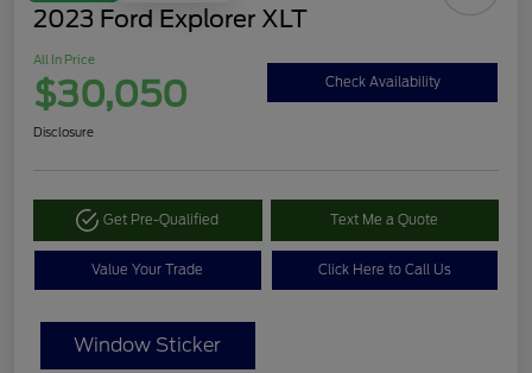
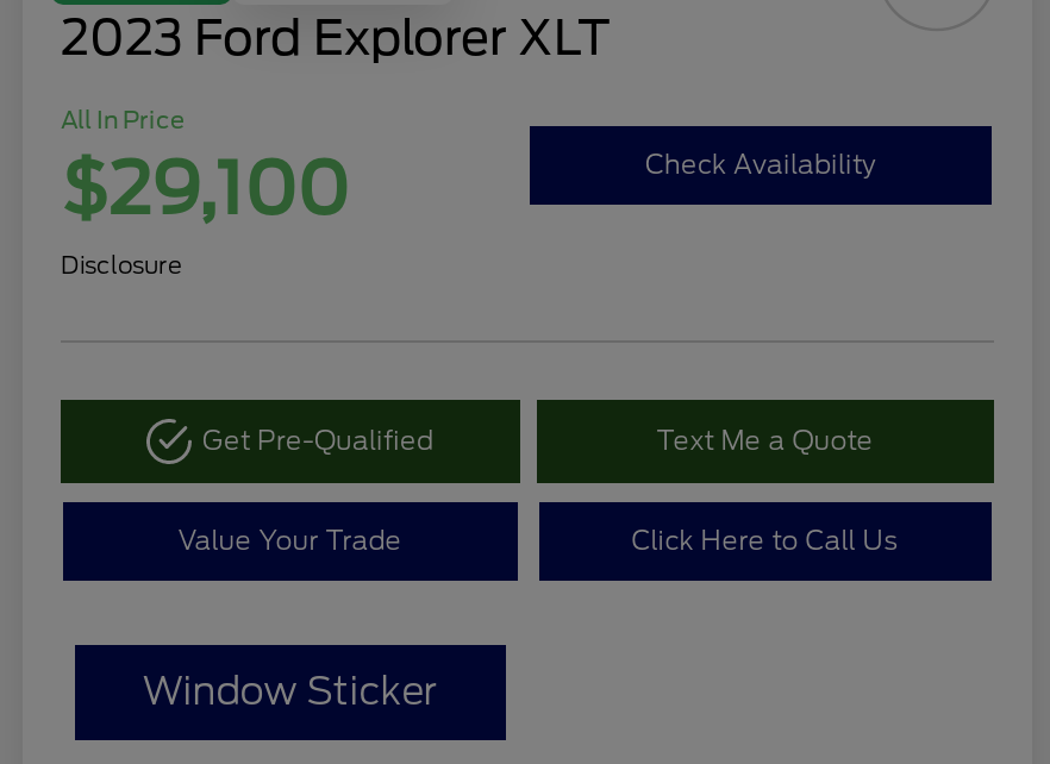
[33,73,188,115] $30,050 -> [61,145,349,231] $29,100

